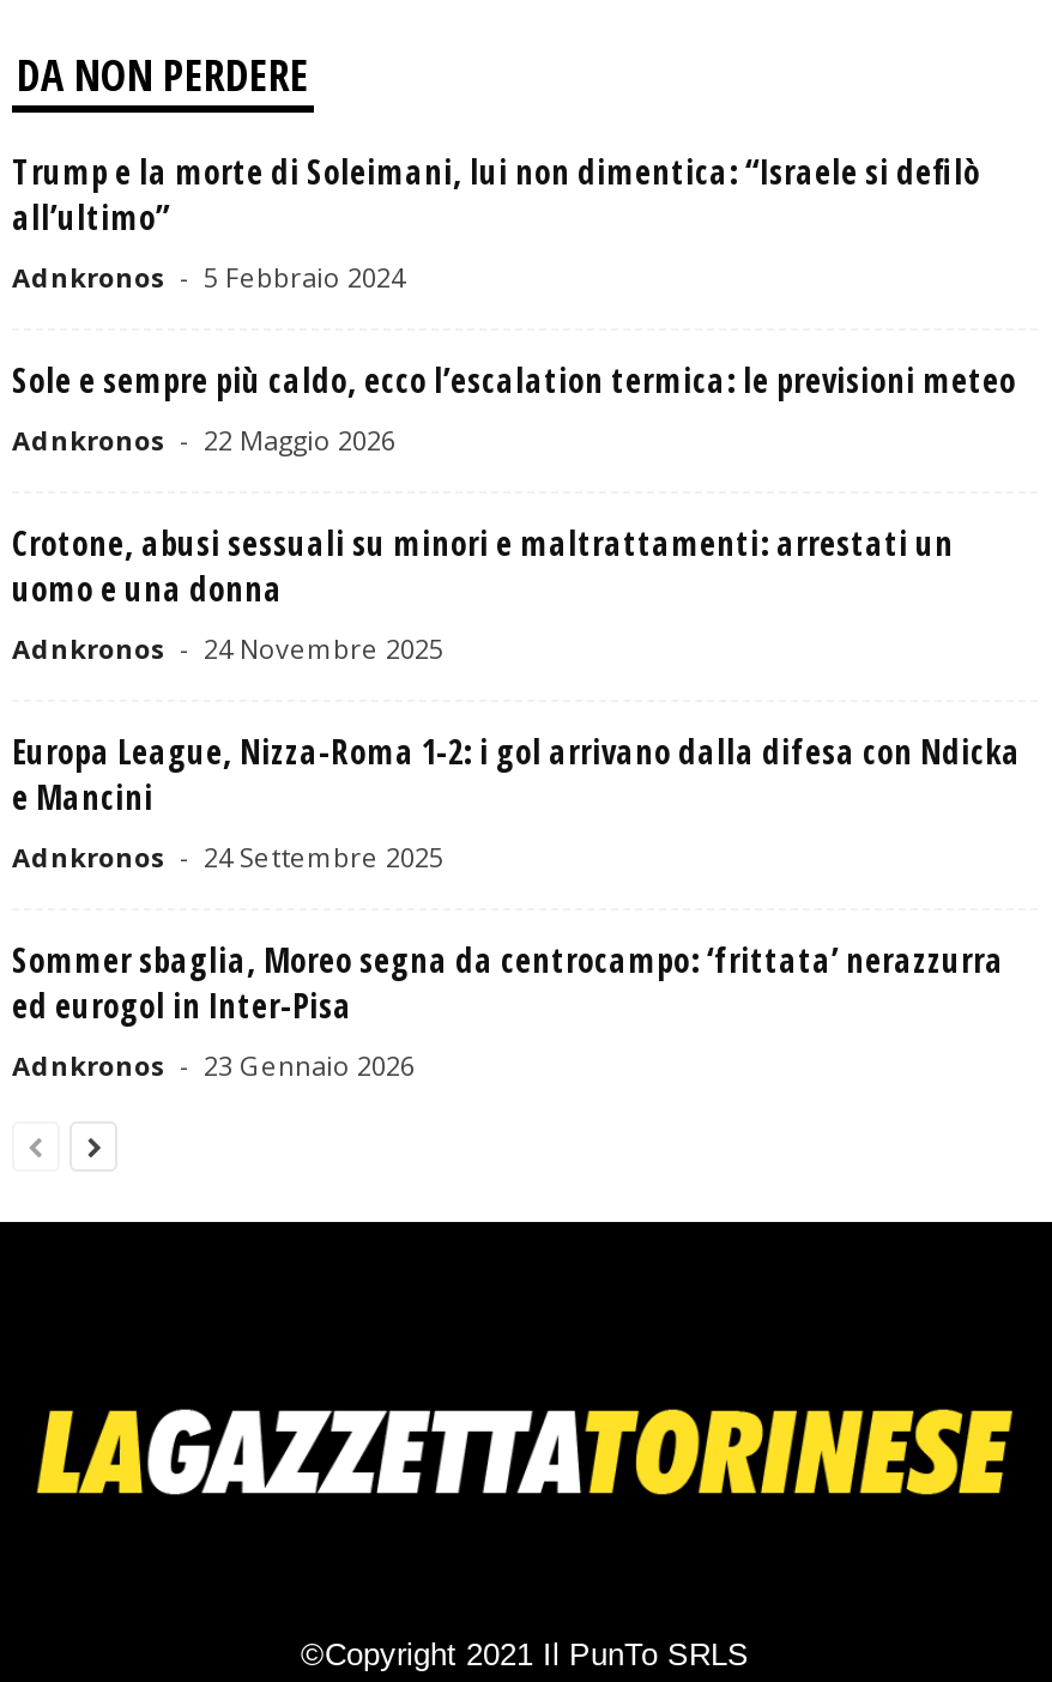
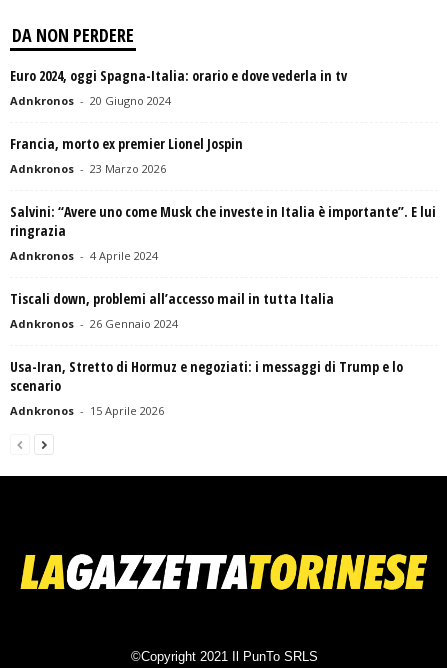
[12,148,980,294] Trump e la morte di Soleimani, lui non dimentica: “Israele si defilò | all’ultimo” | Adnkronos - 5 Febbraio 2024 -> [10,66,347,108] Euro 2024, oggi Spagna-Italia: orario e dove vederla in tv | Adnkronos - 20 Giugno 2024
[12,356,1016,457] Sole e sempre più caldo, ecco l’escalation termica: le previsioni meteo | Adnkronos - 22 Maggio 2026 -> [10,134,243,176] Francia, morto ex premier Lionel Jospin | Adnkronos - 23 Marzo 2026
[12,519,954,665] Crotone, abusi sessuali su minori e maltrattamenti: arrestati un | uomo e una donna | Adnkronos - 24 Novembre 2025 -> [10,202,436,263] Salvini: “Avere uno come Musk che investe in Italia è importante”. E lui | ringrazia | Adnkronos - 4 Aprile 2024
[12,728,1021,874] Europa League, Nizza-Roma 1-2: i gol arrivano dalla difesa con Ndicka | e Mancini | Adnkronos - 24 Settembre 2025 -> [10,289,334,331] Tiscali down, problemi all’accesso mail in tutta Italia | Adnkronos - 26 Gennaio 2024
[12,936,1004,1082] Sommer sbaglia, Moreo segna da centrocampo: ‘frittata’ nerazzurra | ed eurogol in Inter-Pisa | Adnkronos - 23 Gennaio 2026 -> [10,357,403,418] Usa-Iran, Stretto di Hormuz e negoziati: i messaggi di Trump e lo | scenario | Adnkronos - 15 Aprile 2026

